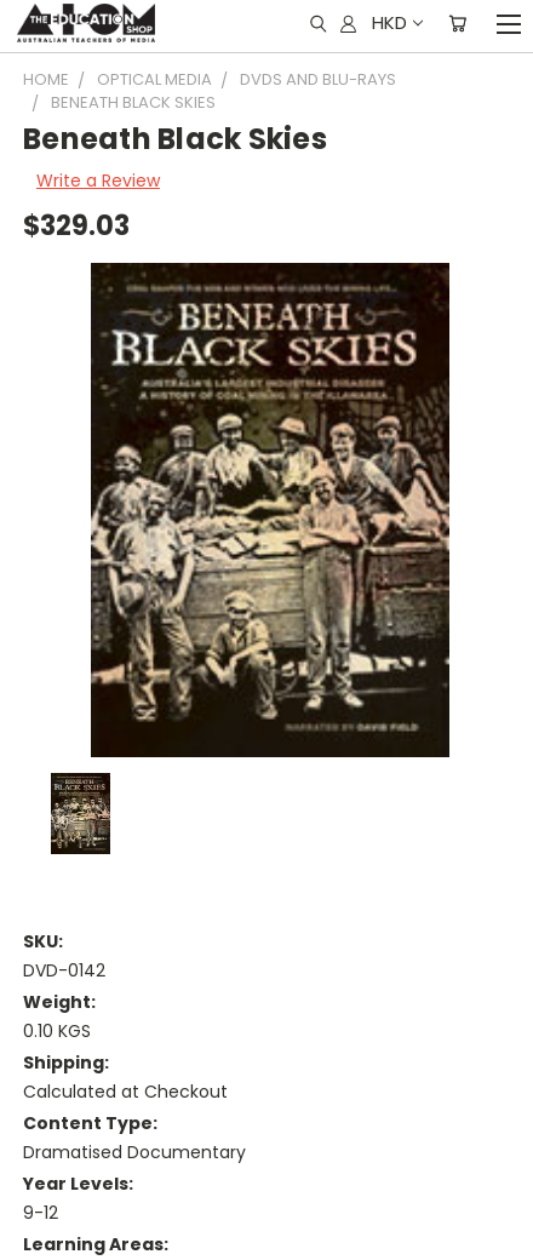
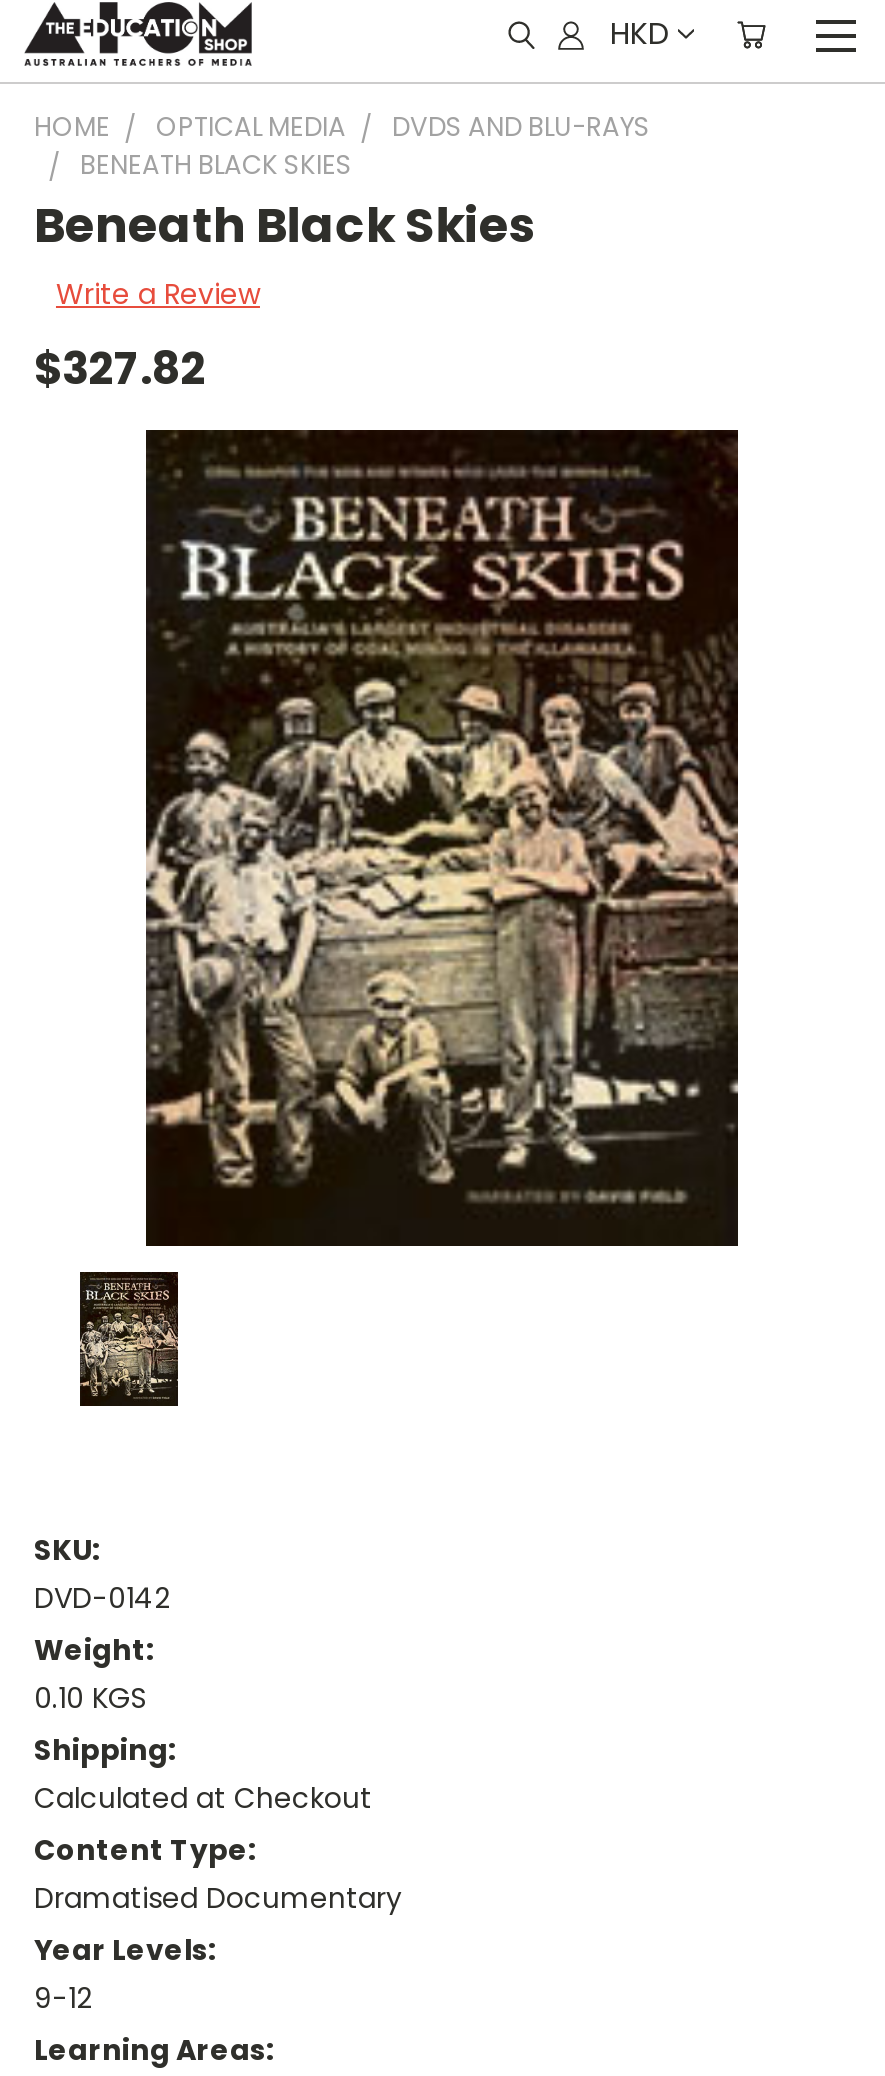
[23,207,130,244] $329.03 -> [34,337,206,399] $327.82

